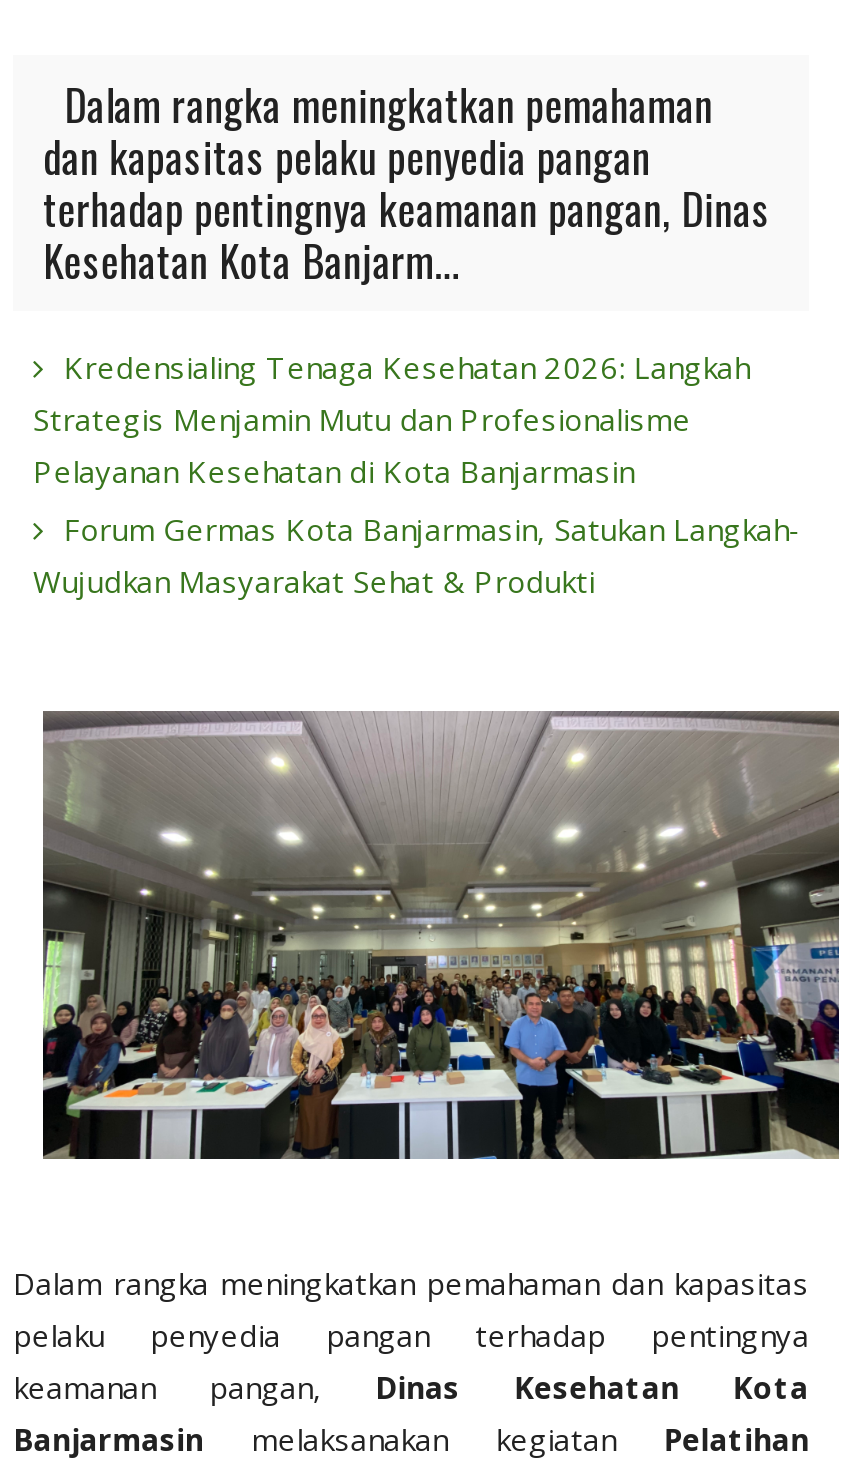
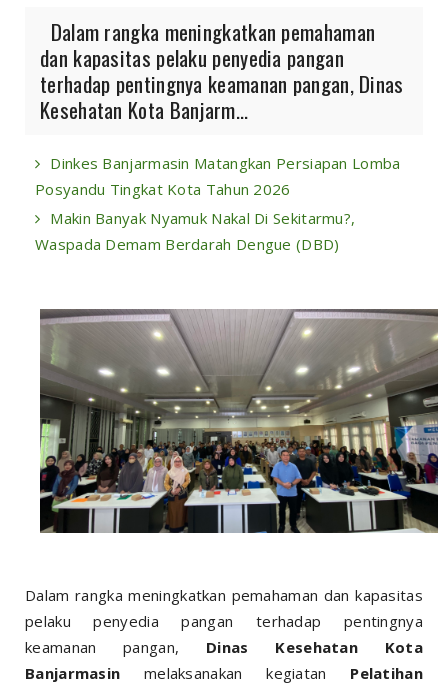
[33,348,802,602] Kredensialing Tenaga Kesehatan 2026: Langkah | Strategis Menjamin Mutu dan Profesionalisme | Pelayanan Kesehatan di Kota Banjarmasin | Forum Germas Kota Banjarmasin, Satukan Langkah- | Wujudkan Masyarakat Sehat & Produkti -> [35,153,400,254] Dinkes Banjarmasin Matangkan Persiapan Lomba | Posyandu Tingkat Kota Tahun 2026 | Makin Banyak Nyamuk Nakal Di Sekitarmu?, | Waspada Demam Berdarah Dengue (DBD)

